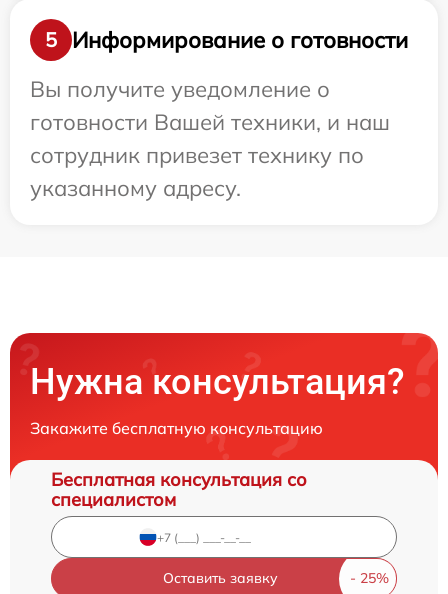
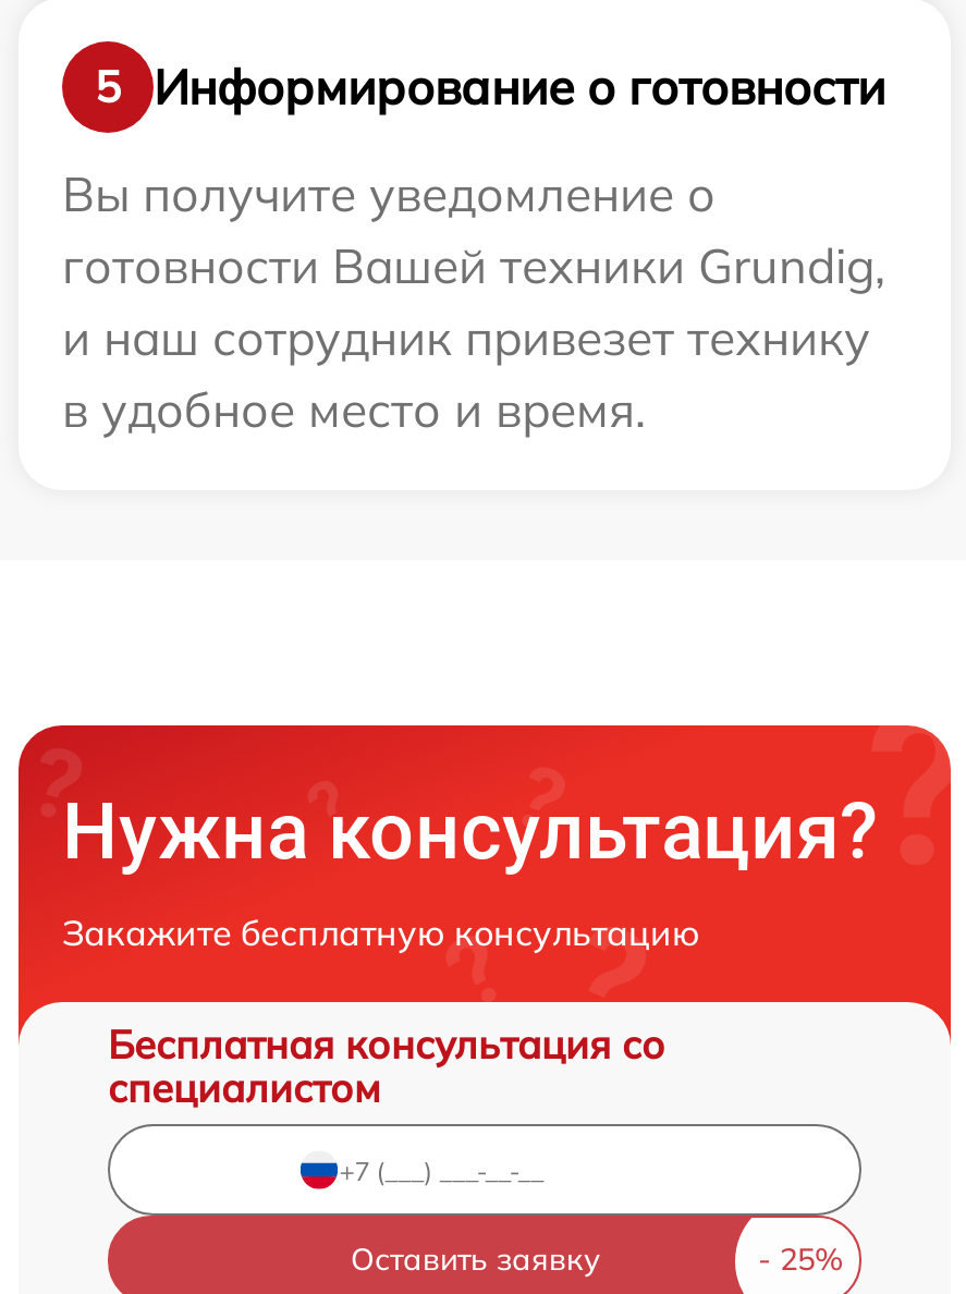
[30,108,390,202] готовности Вашей техники, и наш | сотрудник привезет технику по | указанному адресу. -> [62,235,885,440] готовности Вашей техники Grundig, | и наш сотрудник привезет технику | в удобное место и время.

